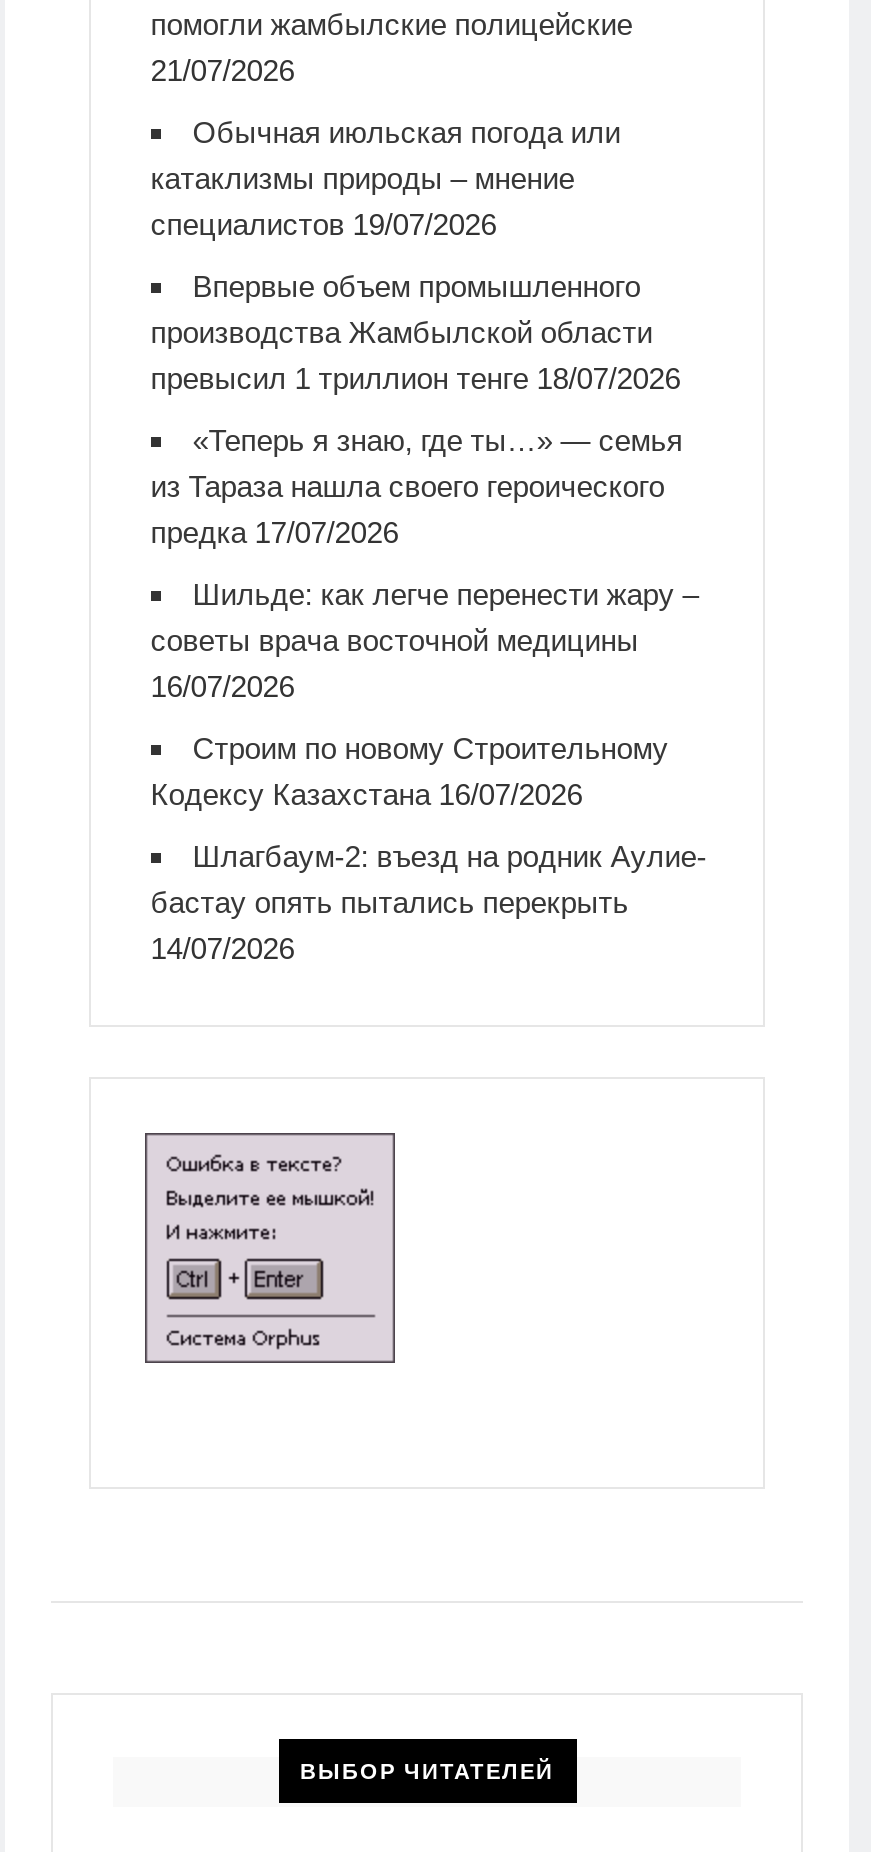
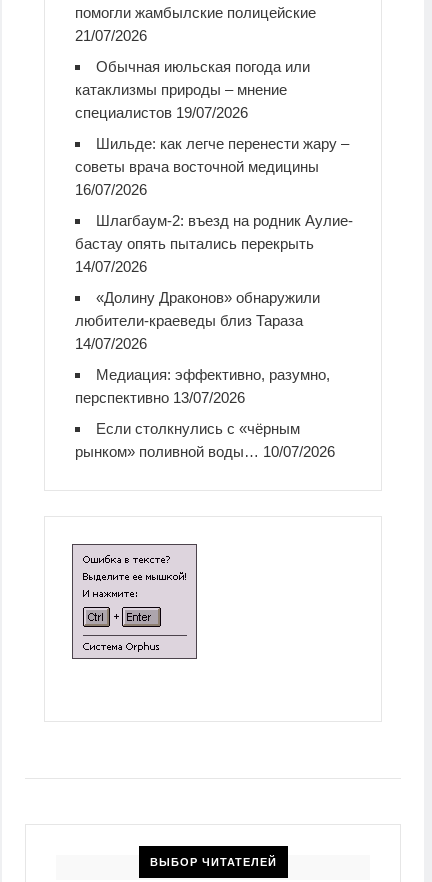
[151,270,683,550] Впервые объем промышленного | производства Жамбылской области | превысил 1 триллион тенге 18/07/2026 | «Теперь я знаю, где ты…» — семья | из Тараза нашла своего героического | предка 17/07/2026 -> none
moved [151,578,699,704] -> [75,135,349,198]: Шильде: как легче перенести жару – | советы врача восточной медицины | 16/07/2026
[151,732,669,812] Строим по новому Строительному | Кодексу Казахстана 16/07/2026 -> none
moved [151,840,707,966] -> [75,212,353,275]: Шлагбаум-2: въезд на родник Аулие- | бастау опять пытались перекрыть | 14/07/2026
none -> [75,289,335,460] «Долину Драконов» обнаружили | любители-краеведы близ Тараза | 14/07/2026 | Медиация: эффективно, разумно, | перспективно 13/07/2026 | Если столкнулись с «чёрным | рынком» поливной воды… 10/07/2026

